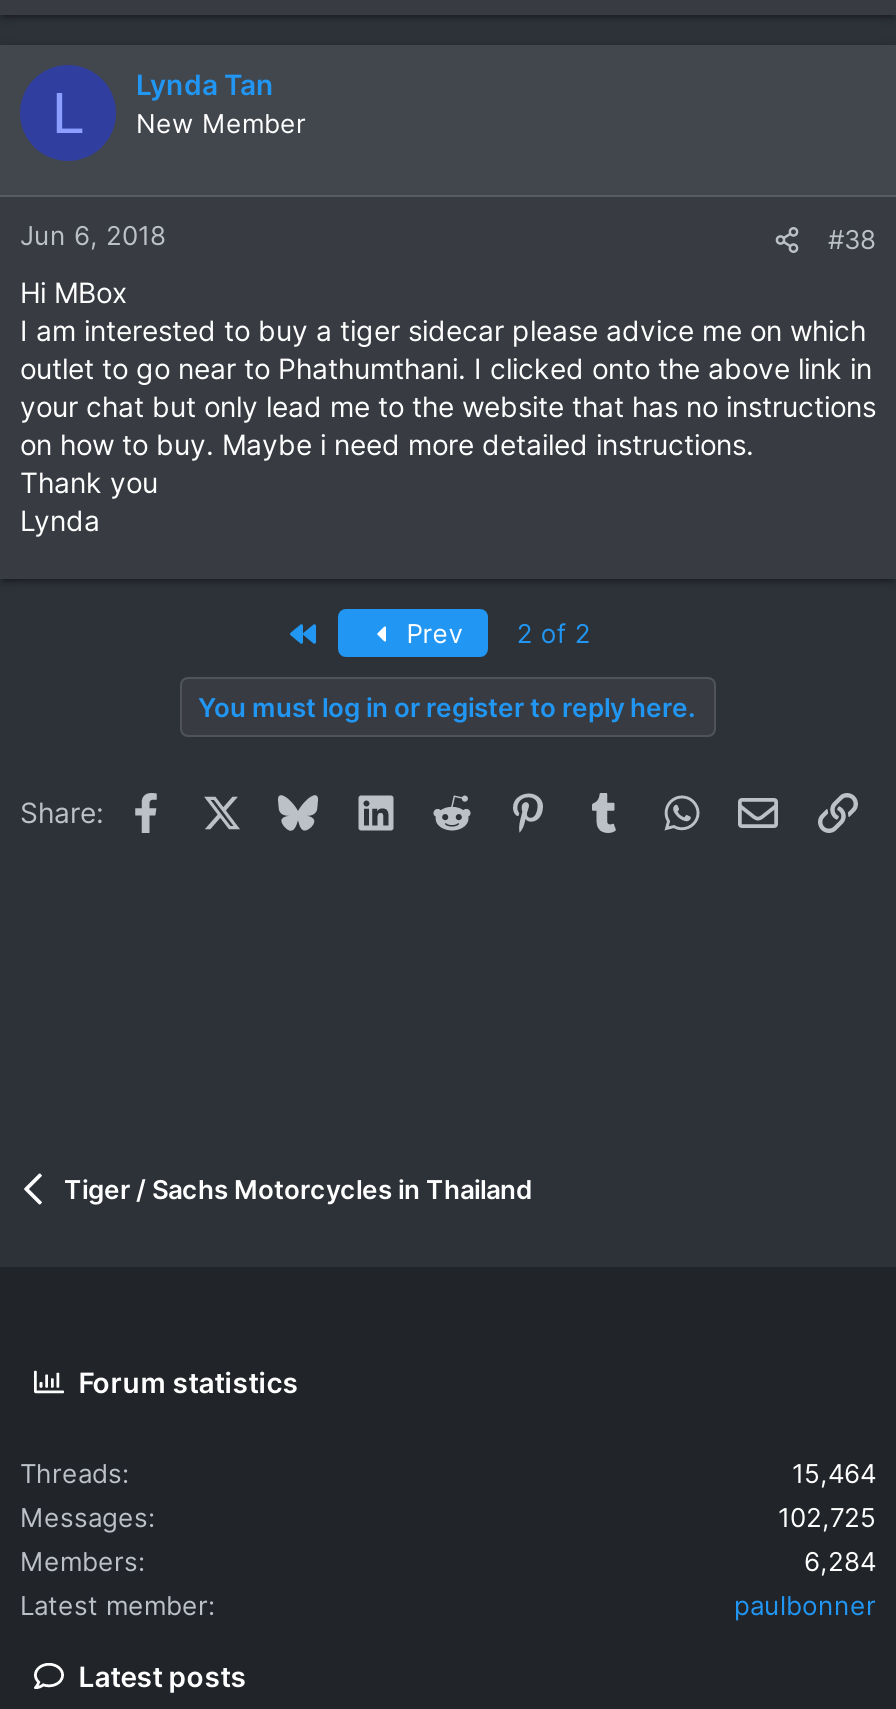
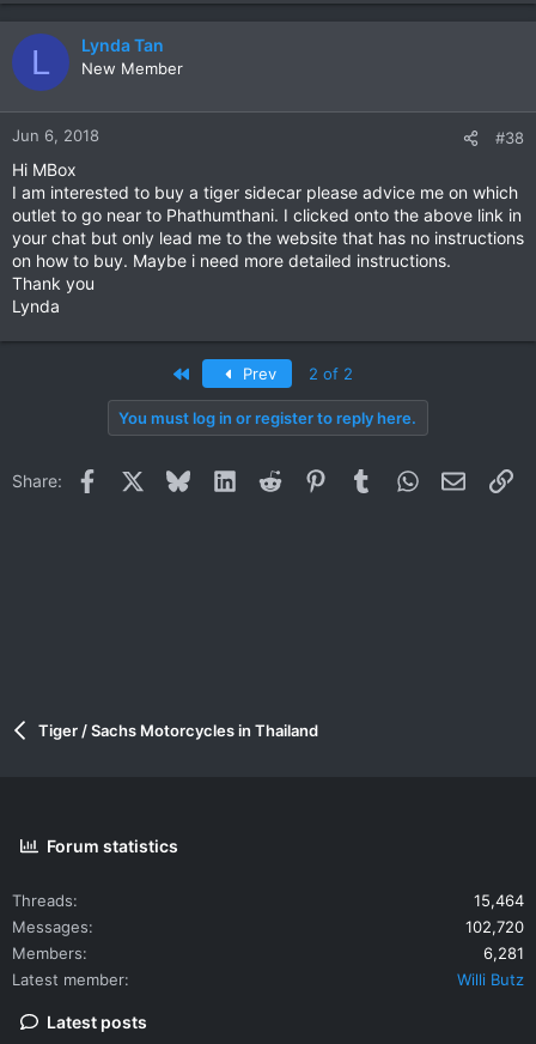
[778,1500,876,1532] 102,725 -> [465,917,524,936] 102,720
[804,1544,876,1576] 6,284 -> [483,943,524,962] 6,281
[734,1588,876,1620] paulbonner -> [457,969,524,989] Willi Butz

